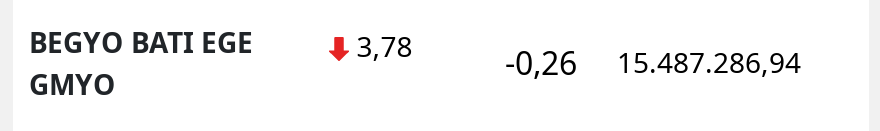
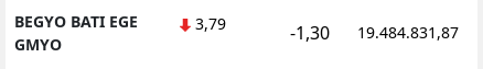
[357,27,413,65] 3,78 -> [195,13,226,34] 3,79
[505,41,577,85] -0,26 -> [290,21,330,45] -1,30
[617,43,801,81] 15.487.286,94 -> [357,22,459,43] 19.484.831,87

